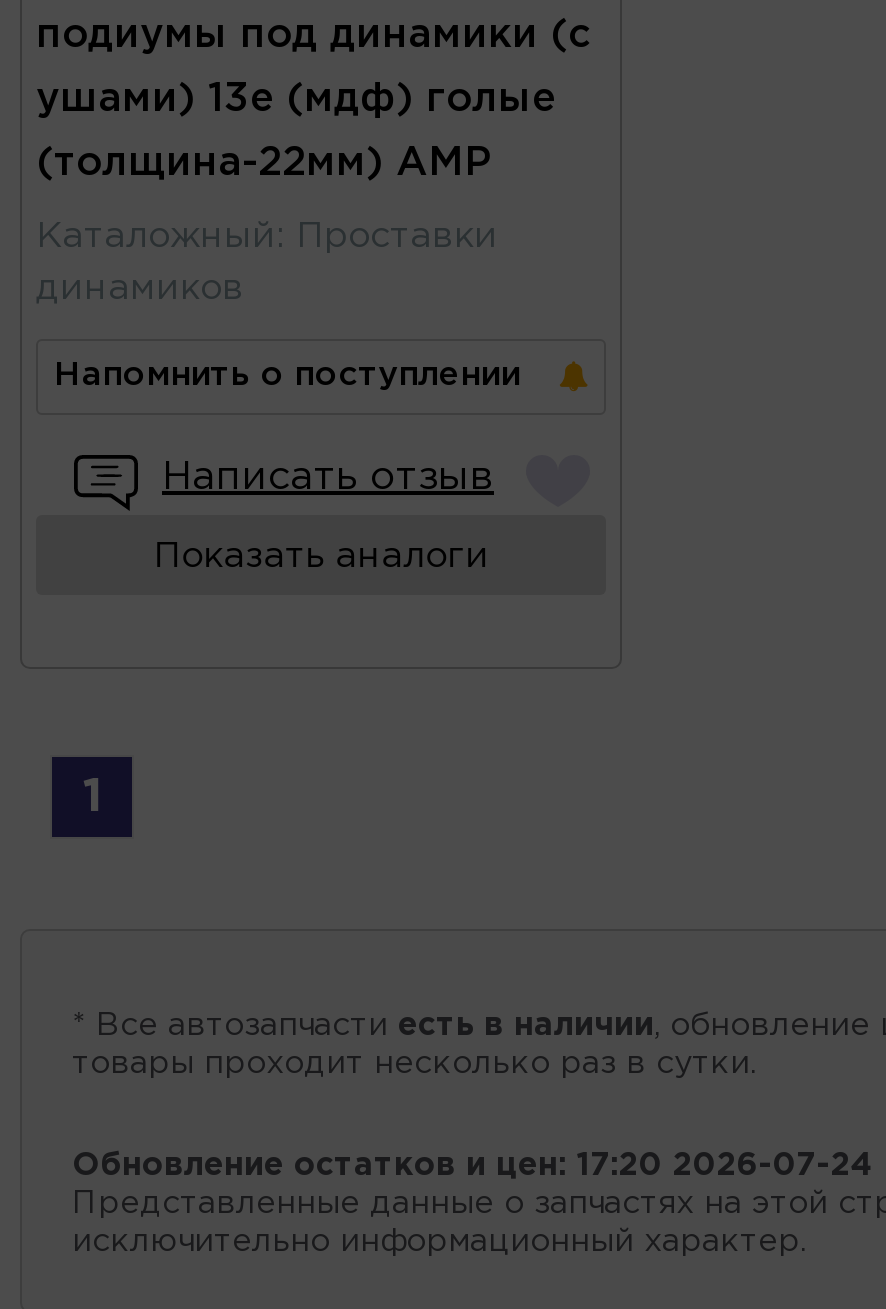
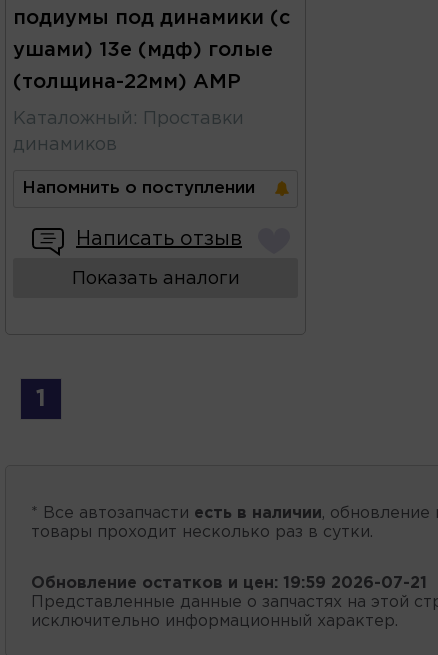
[72,1151,872,1181] Обновление остатков и цен: 17:20 2026-07-24 -> [31,576,427,591] Обновление остатков и цен: 19:59 2026-07-21

